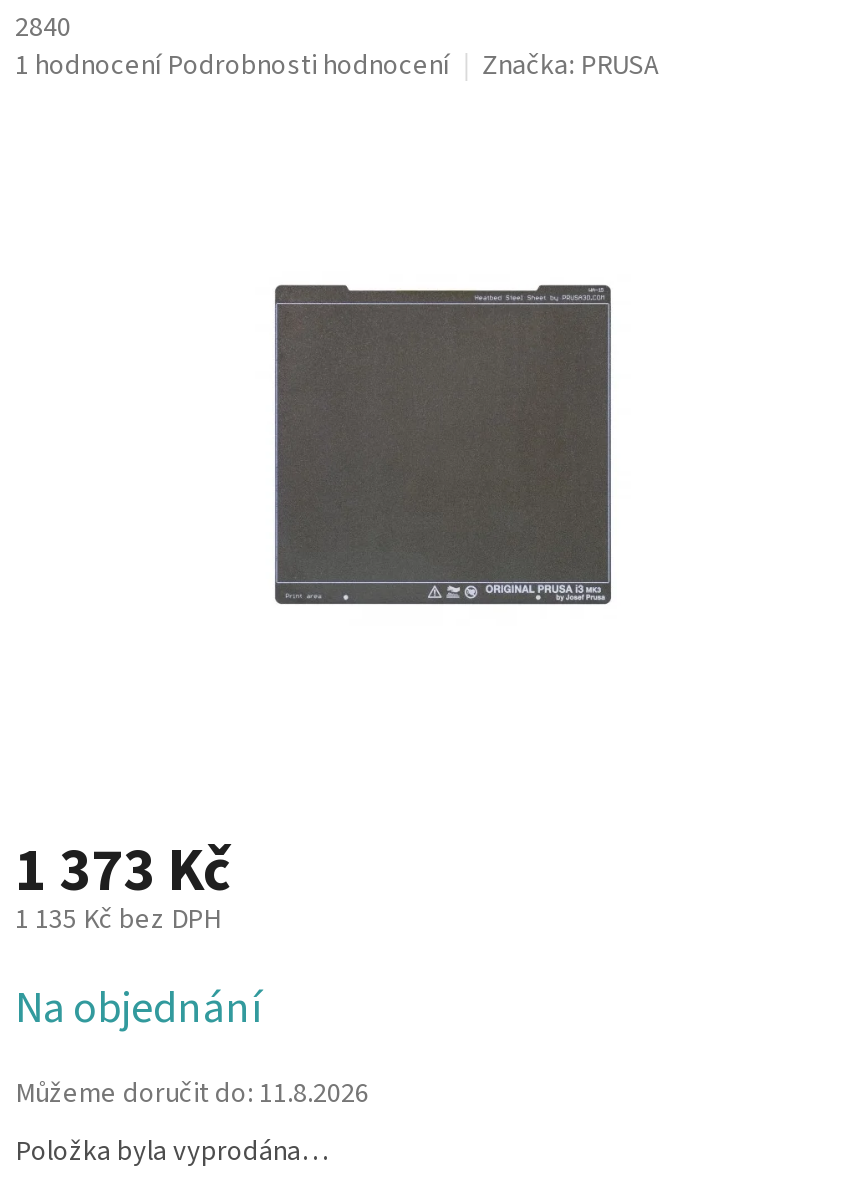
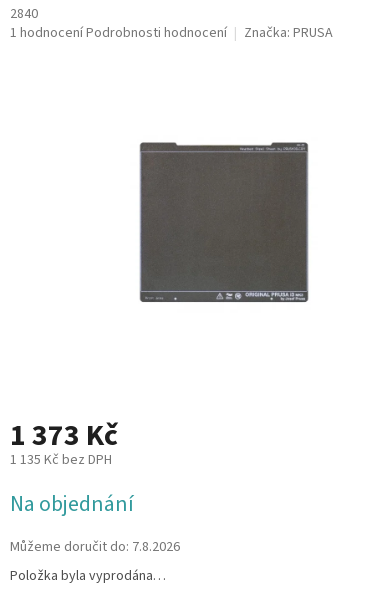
[15,1073,369,1113] Můžeme doručit do: 11.8.2026 -> [10,537,180,557] Můžeme doručit do: 7.8.2026

